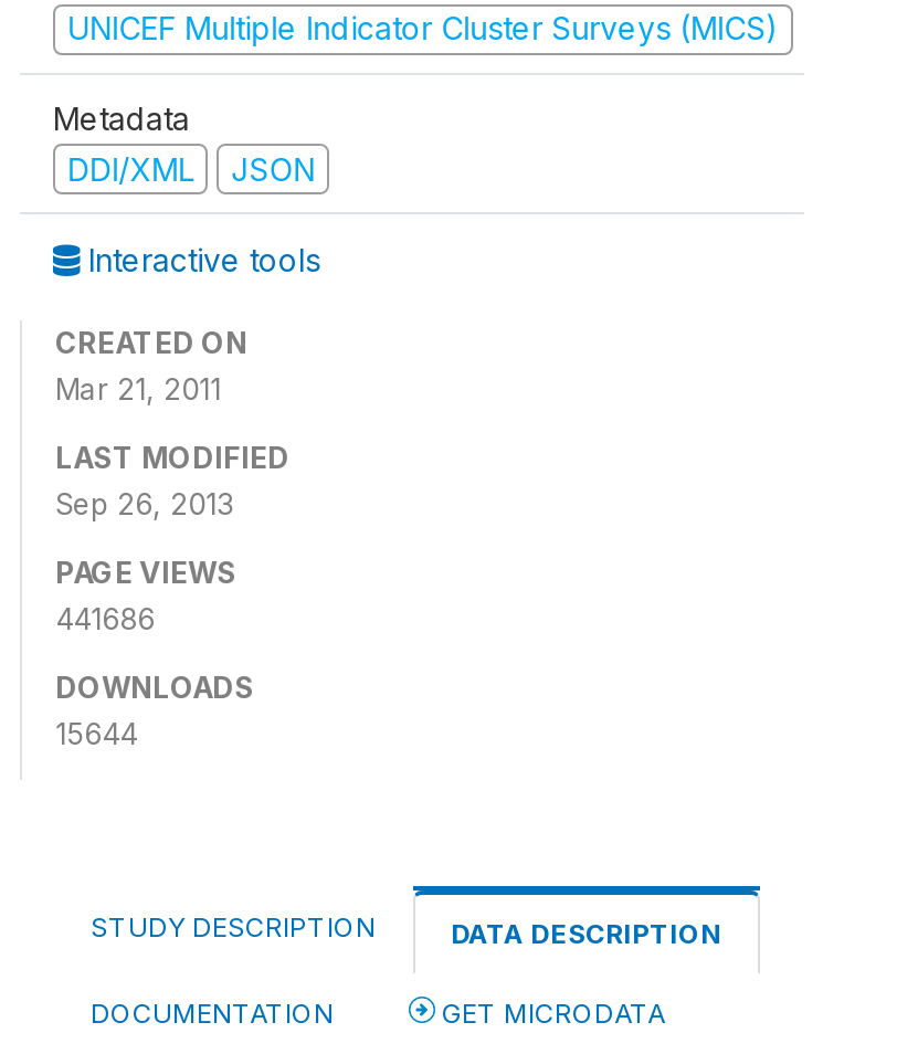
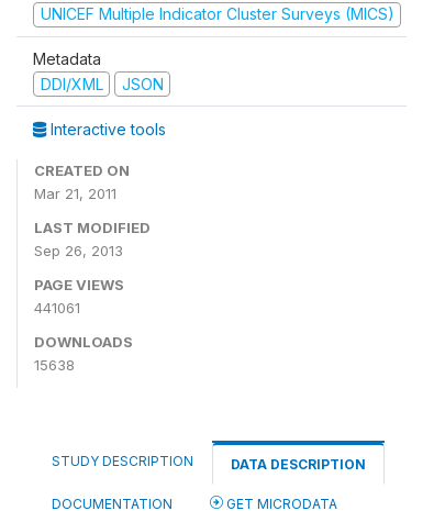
[55,601,155,636] 441686 -> [34,299,80,316] 441061
[55,716,137,751] 15644 -> [34,356,75,374] 15638

